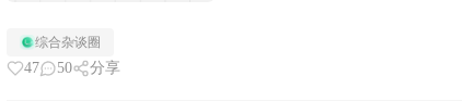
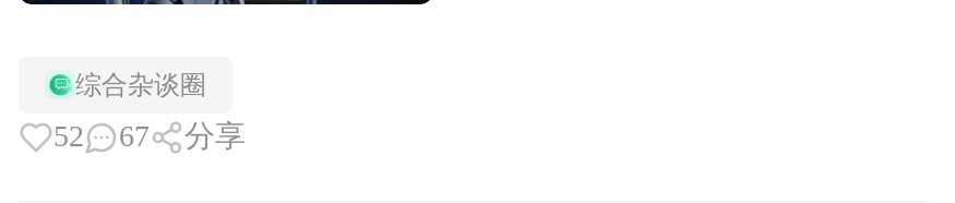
[24,60,39,76] 47 -> [53,121,84,154] 52
[57,60,72,76] 50 -> [119,121,150,154] 67

